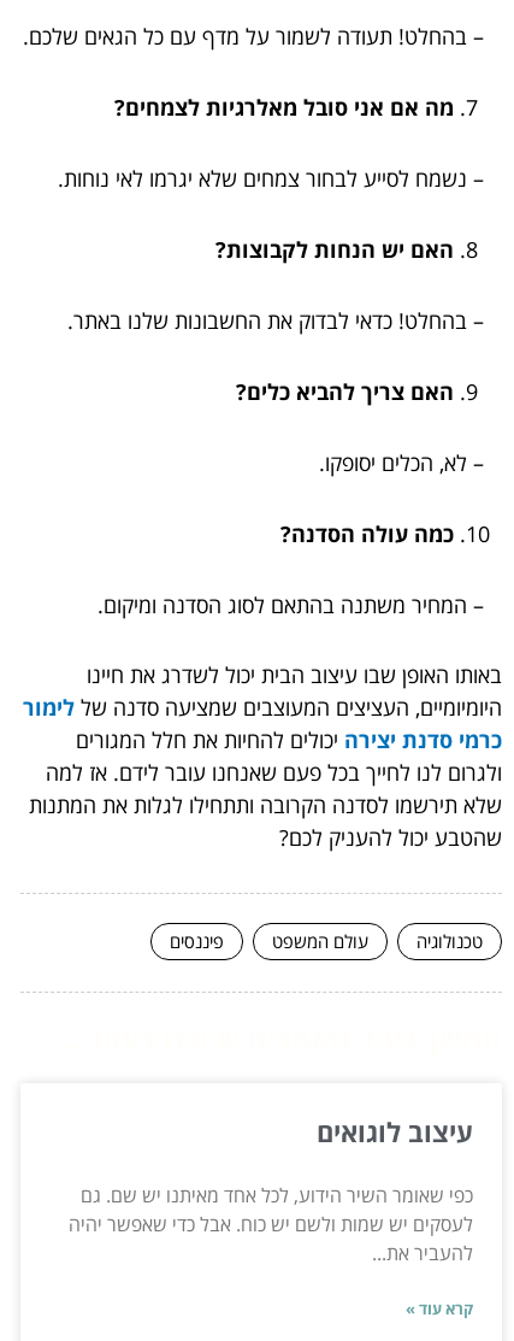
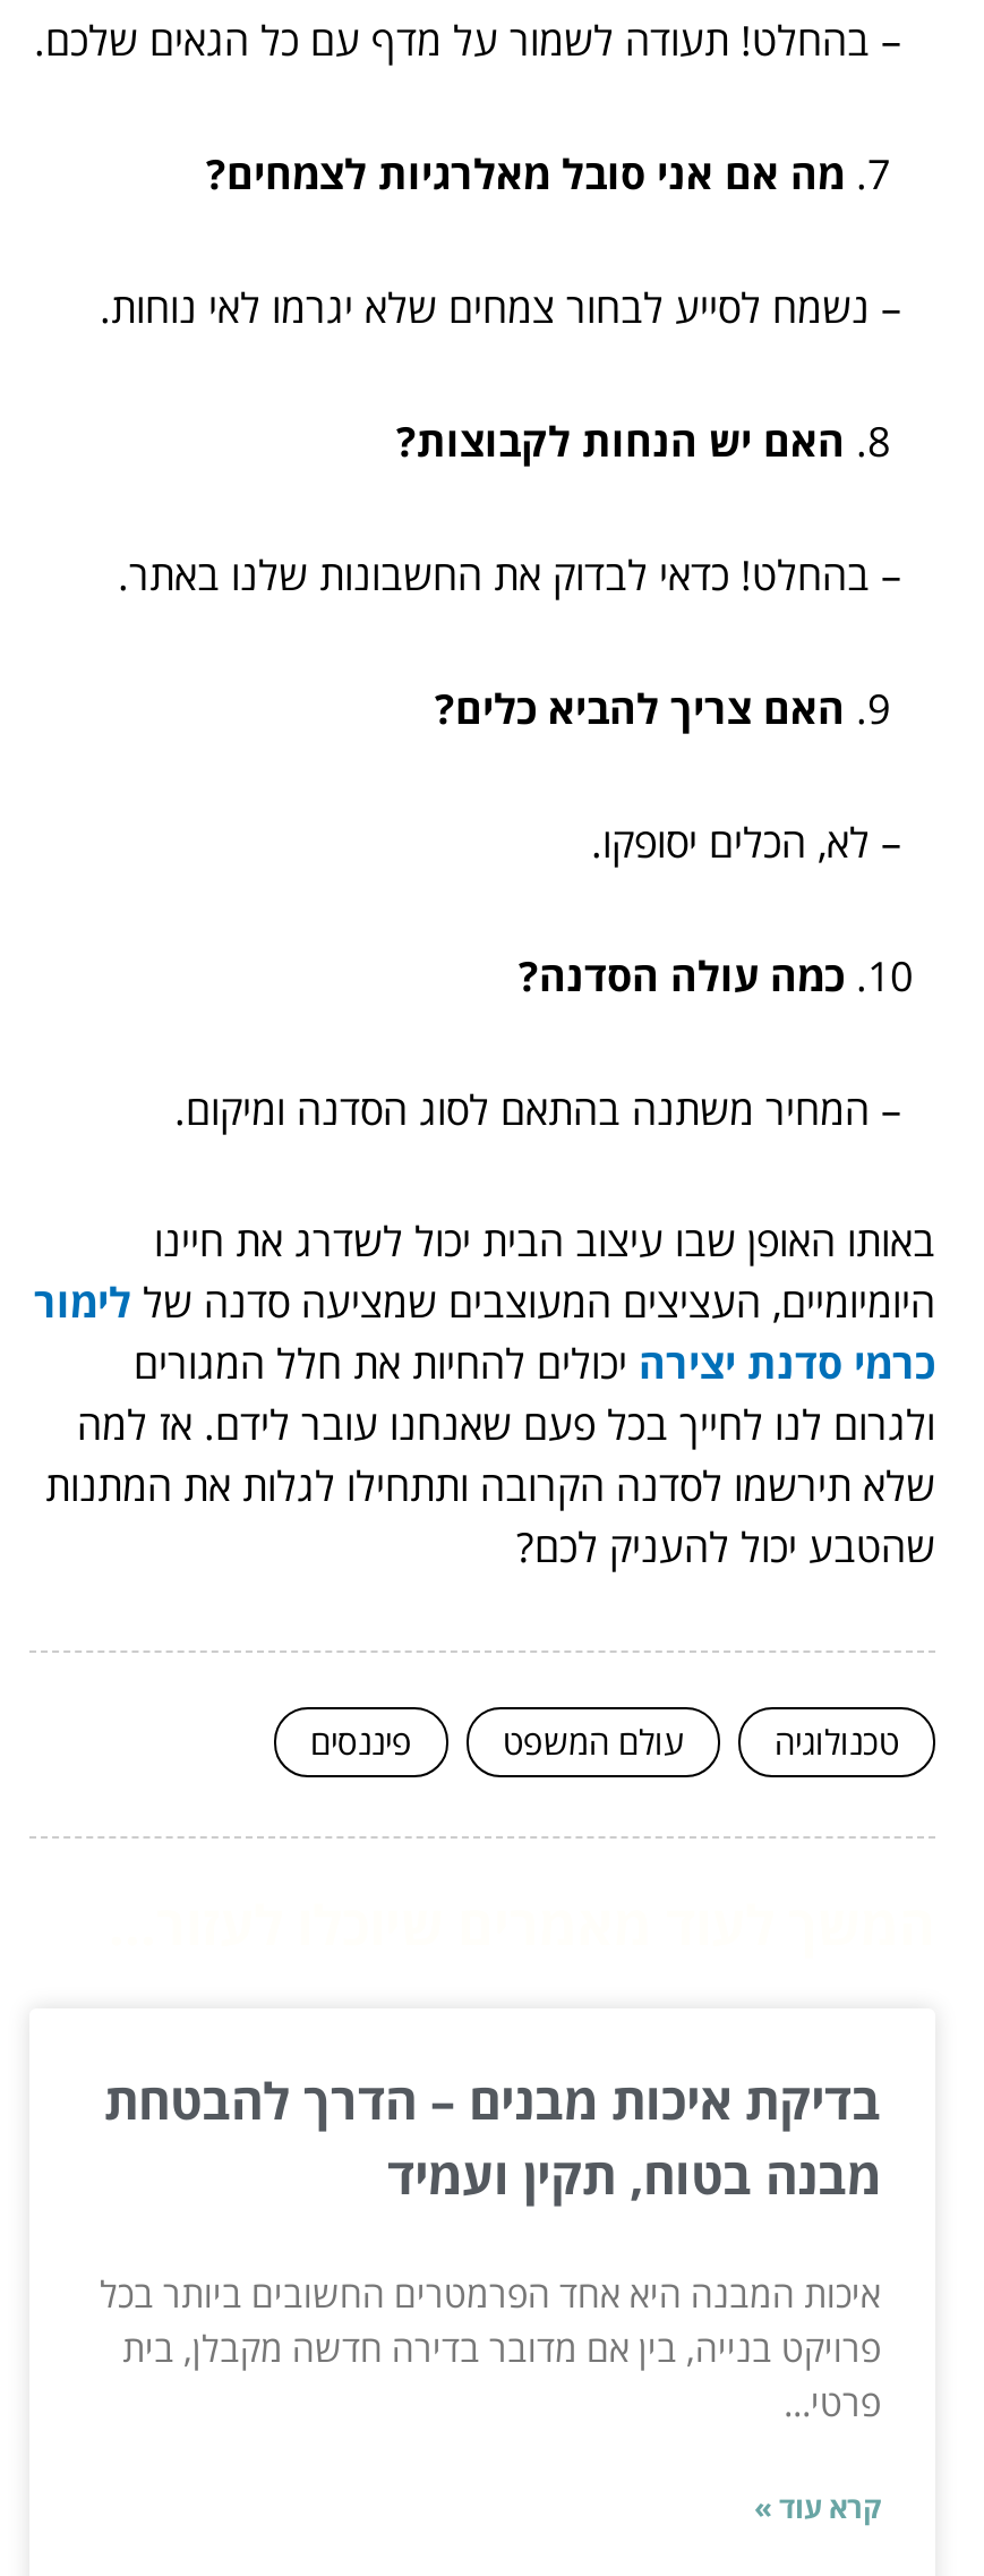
[317,1113,473,1149] עיצוב לוגואים -> [104,2064,881,2207] בדיקת איכות מבנים – הדרך להבטחת | מבנה בטוח, תקין ועמיד
[69,1181,473,1266] כפי שאומר השיר הידוע, לכל אחד מאיתנו יש שם. גם | לעסקים יש שמות ולשם יש כוח. אבל כדי שאפשר יהיה | להעביר את... -> [100,2268,881,2427] איכות המבנה היא אחד הפרמטרים החשובים ביותר בכל | פרויקט בנייה, בין אם מדובר בדירה חדשה מקבלן, בית | פרטי...

